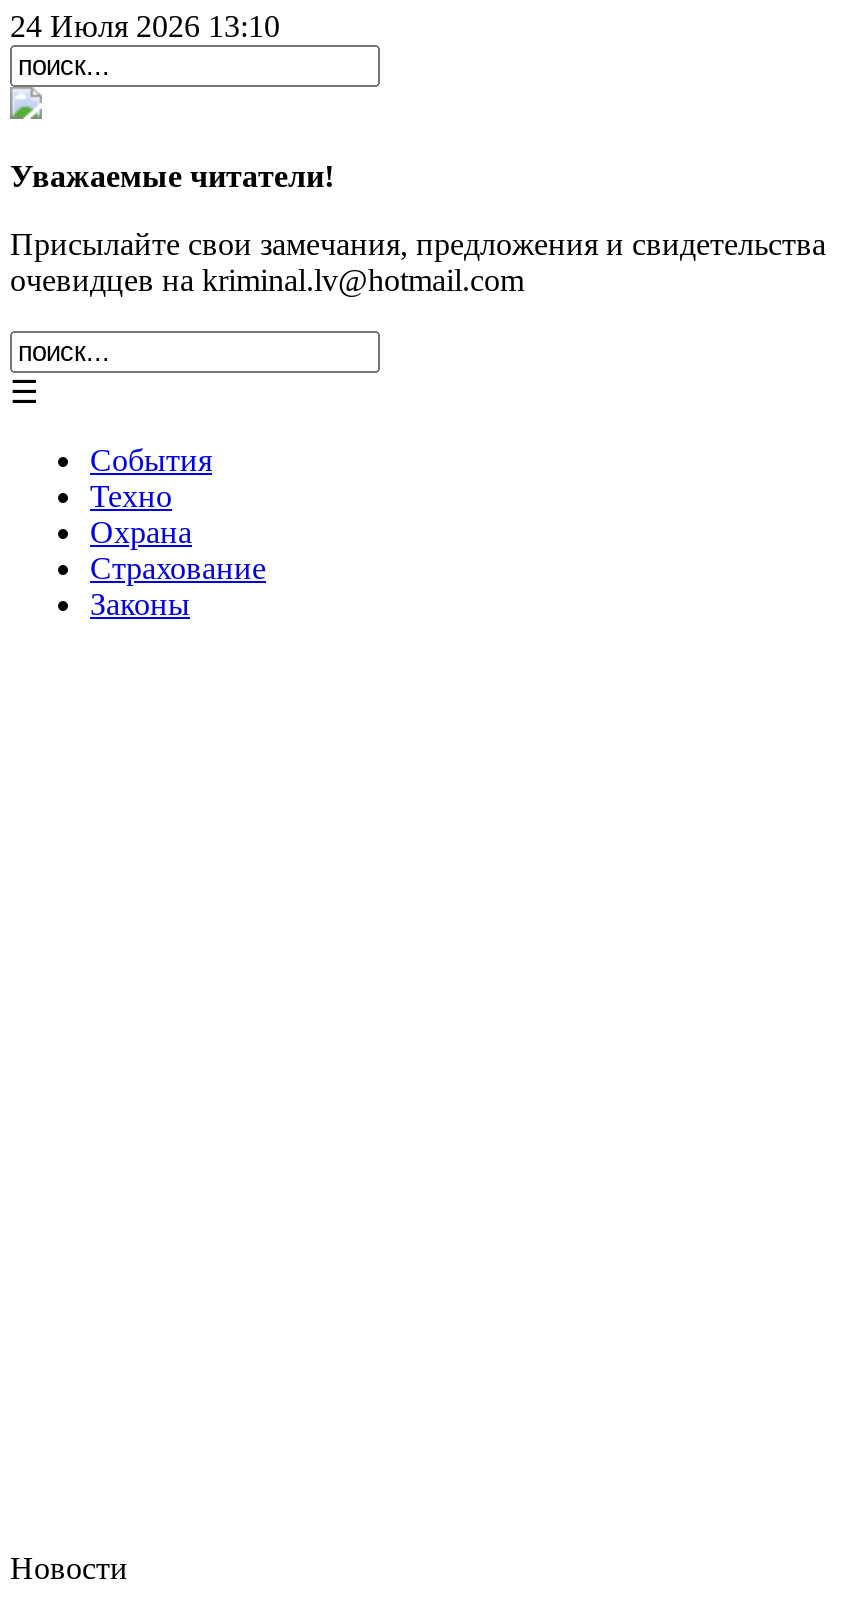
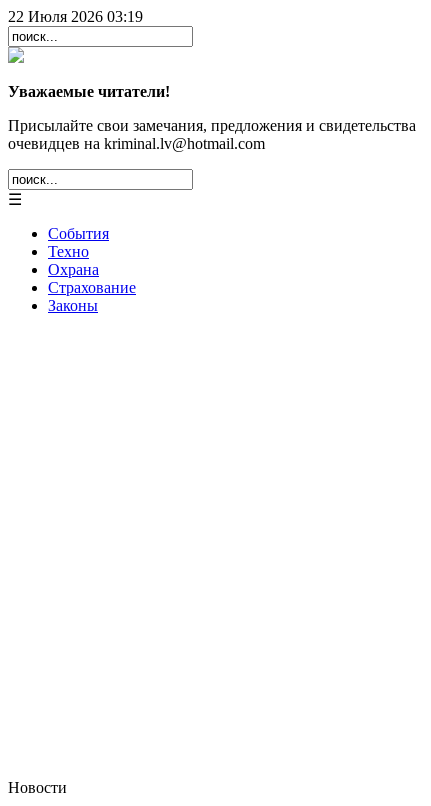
[10,9,280,43] 24 Июля 2026 13:10 -> [8,8,143,25] 22 Июля 2026 03:19

